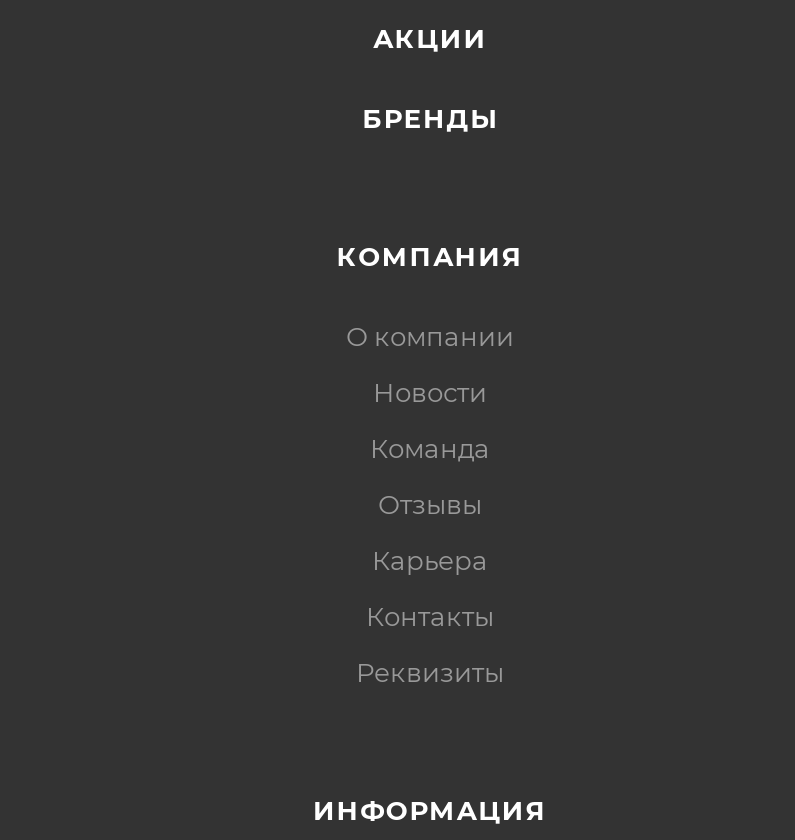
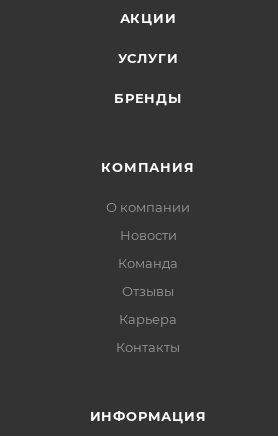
none -> [118,50,178,66] УСЛУГИ
moved [337,102,523,632] -> [101,90,195,355]: БРЕНДЫ | КОМПАНИЯ | О компании | Новости | Команда | Отзывы | Карьера | Контакты
[356,656,504,688] Реквизиты -> none

